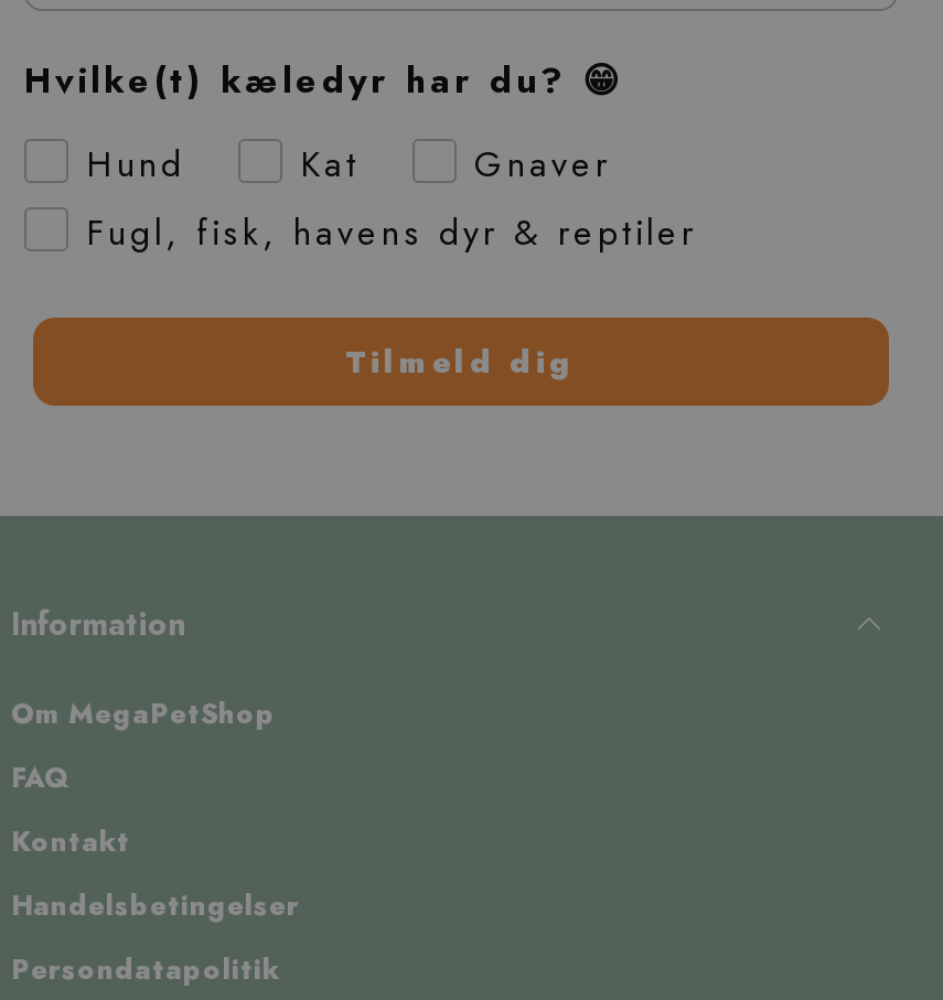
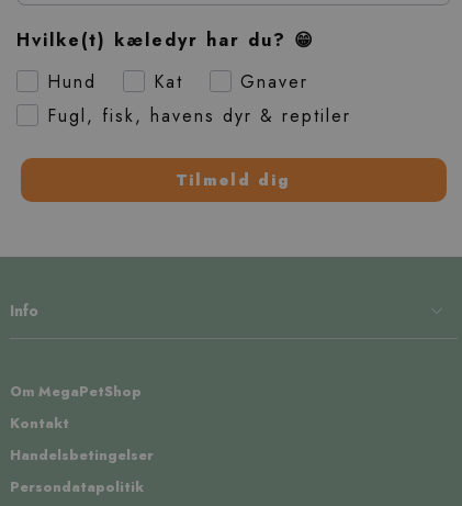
[11,600,185,646] Information -> [10,299,38,322] Info
moved [11,695,276,734] -> [10,382,142,402]: Om MegaPetShop
[11,759,71,798] FAQ -> none

